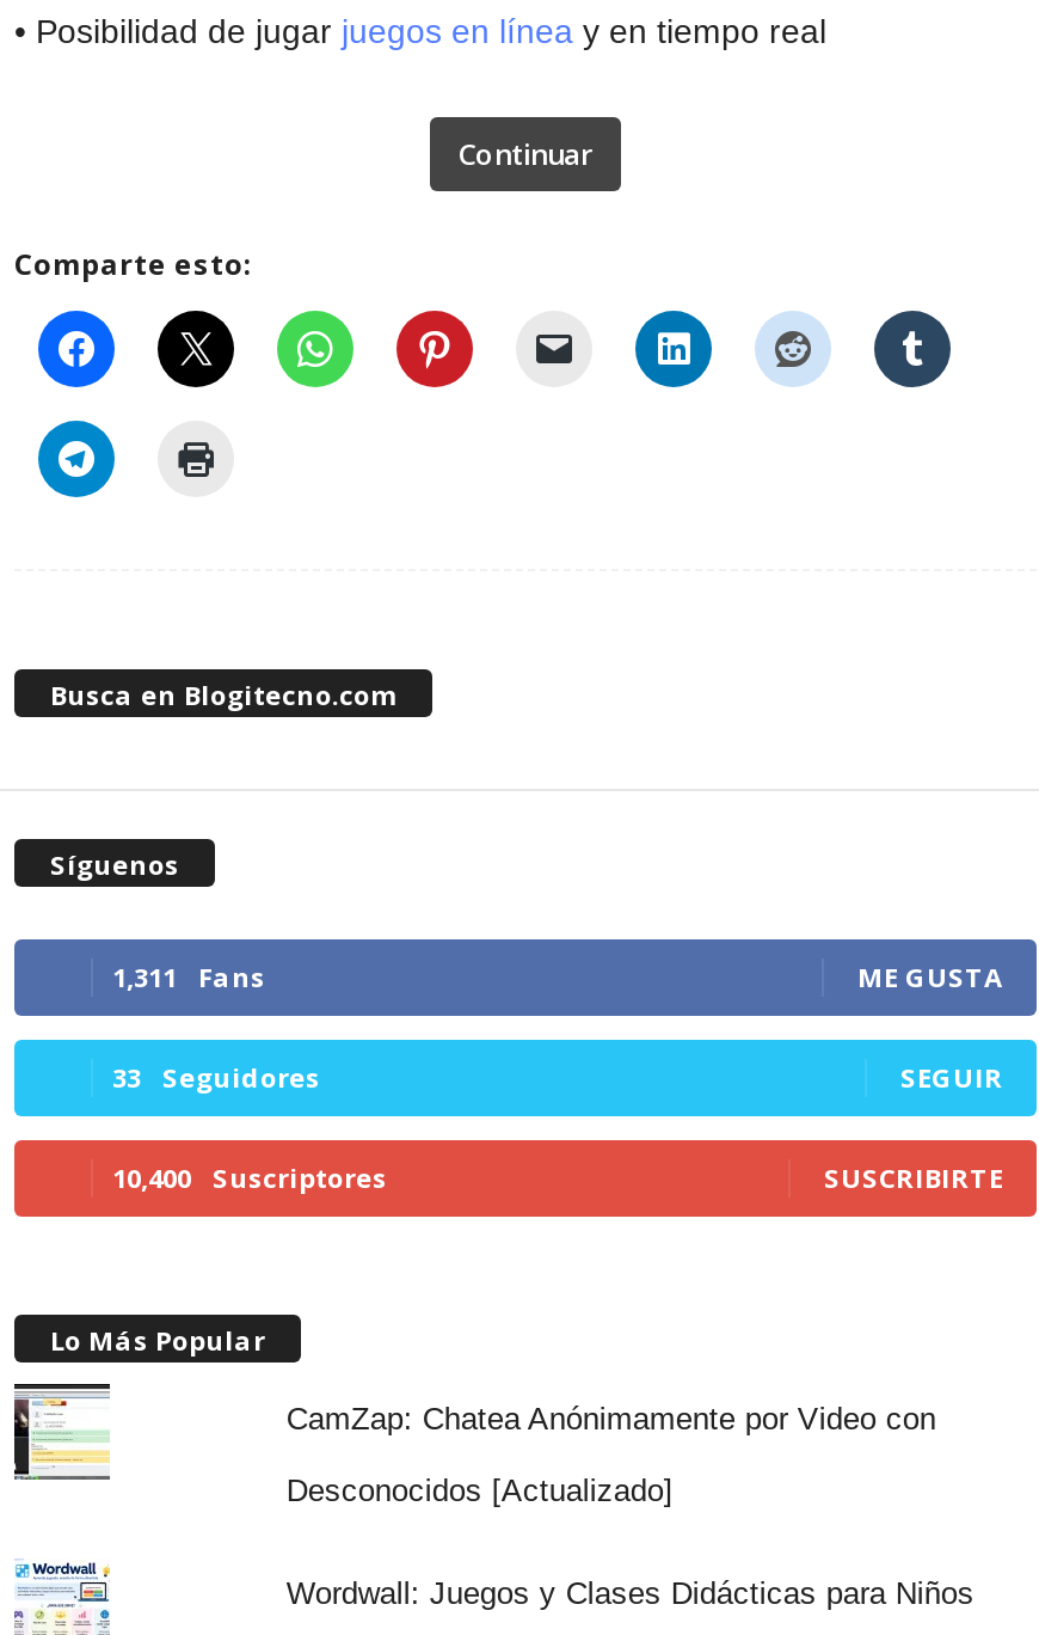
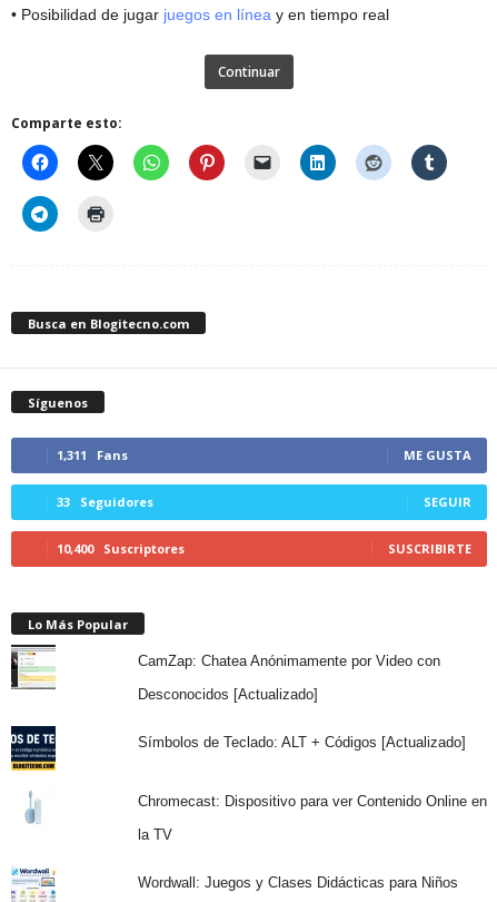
none -> [10,725,57,775] [image]
none -> [12,785,54,830] [image]
none -> [138,734,466,750] Símbolos de Teclado: ALT + Códigos [Actualizado]
none -> [138,793,487,843] Chromecast: Dispositivo para ver Contenido Online en | la TV

